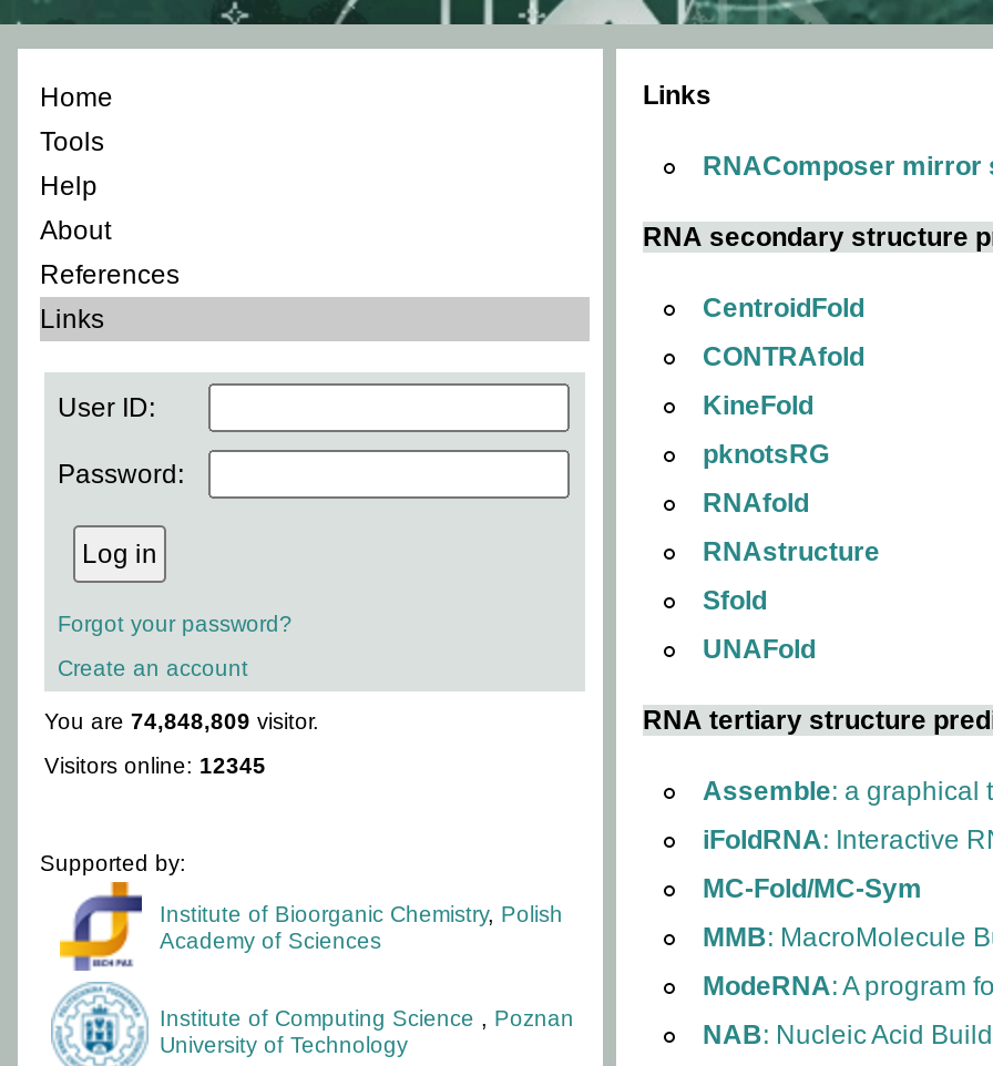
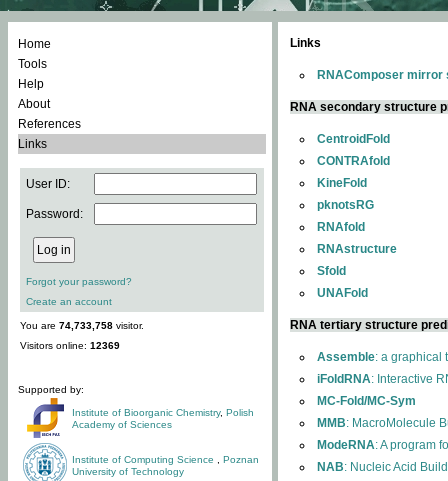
[44,709,319,734] You are 74,848,809 visitor. -> [20,320,144,331] You are 74,733,758 visitor.
[44,754,266,778] Visitors online: 12345 -> [20,340,120,351] Visitors online: 12369

